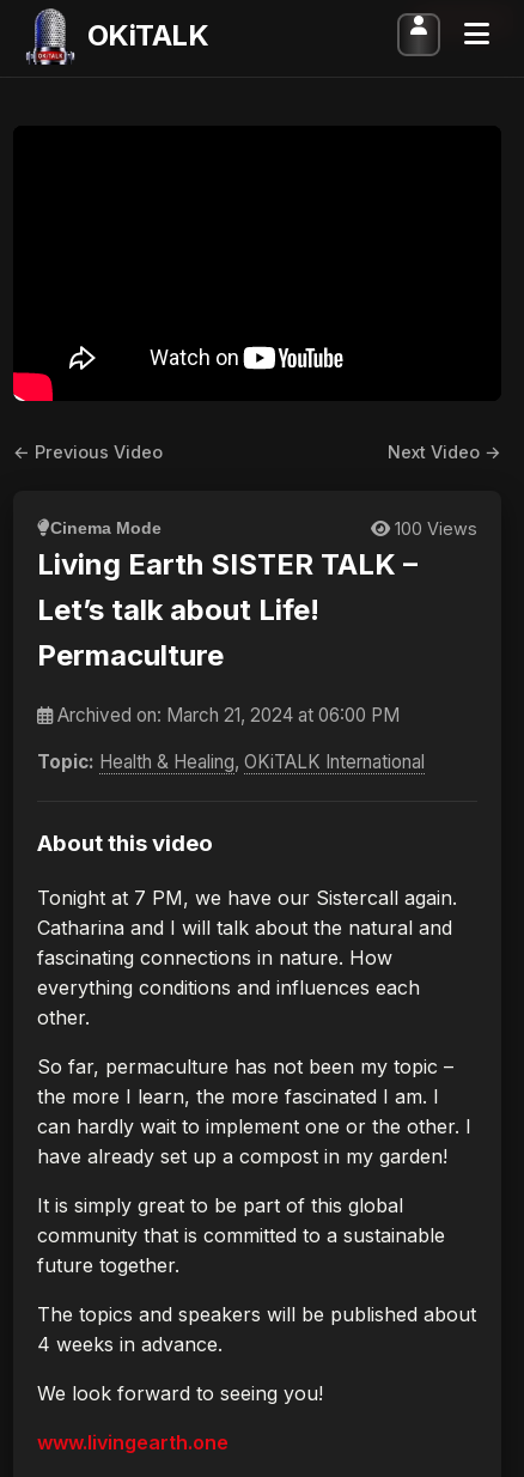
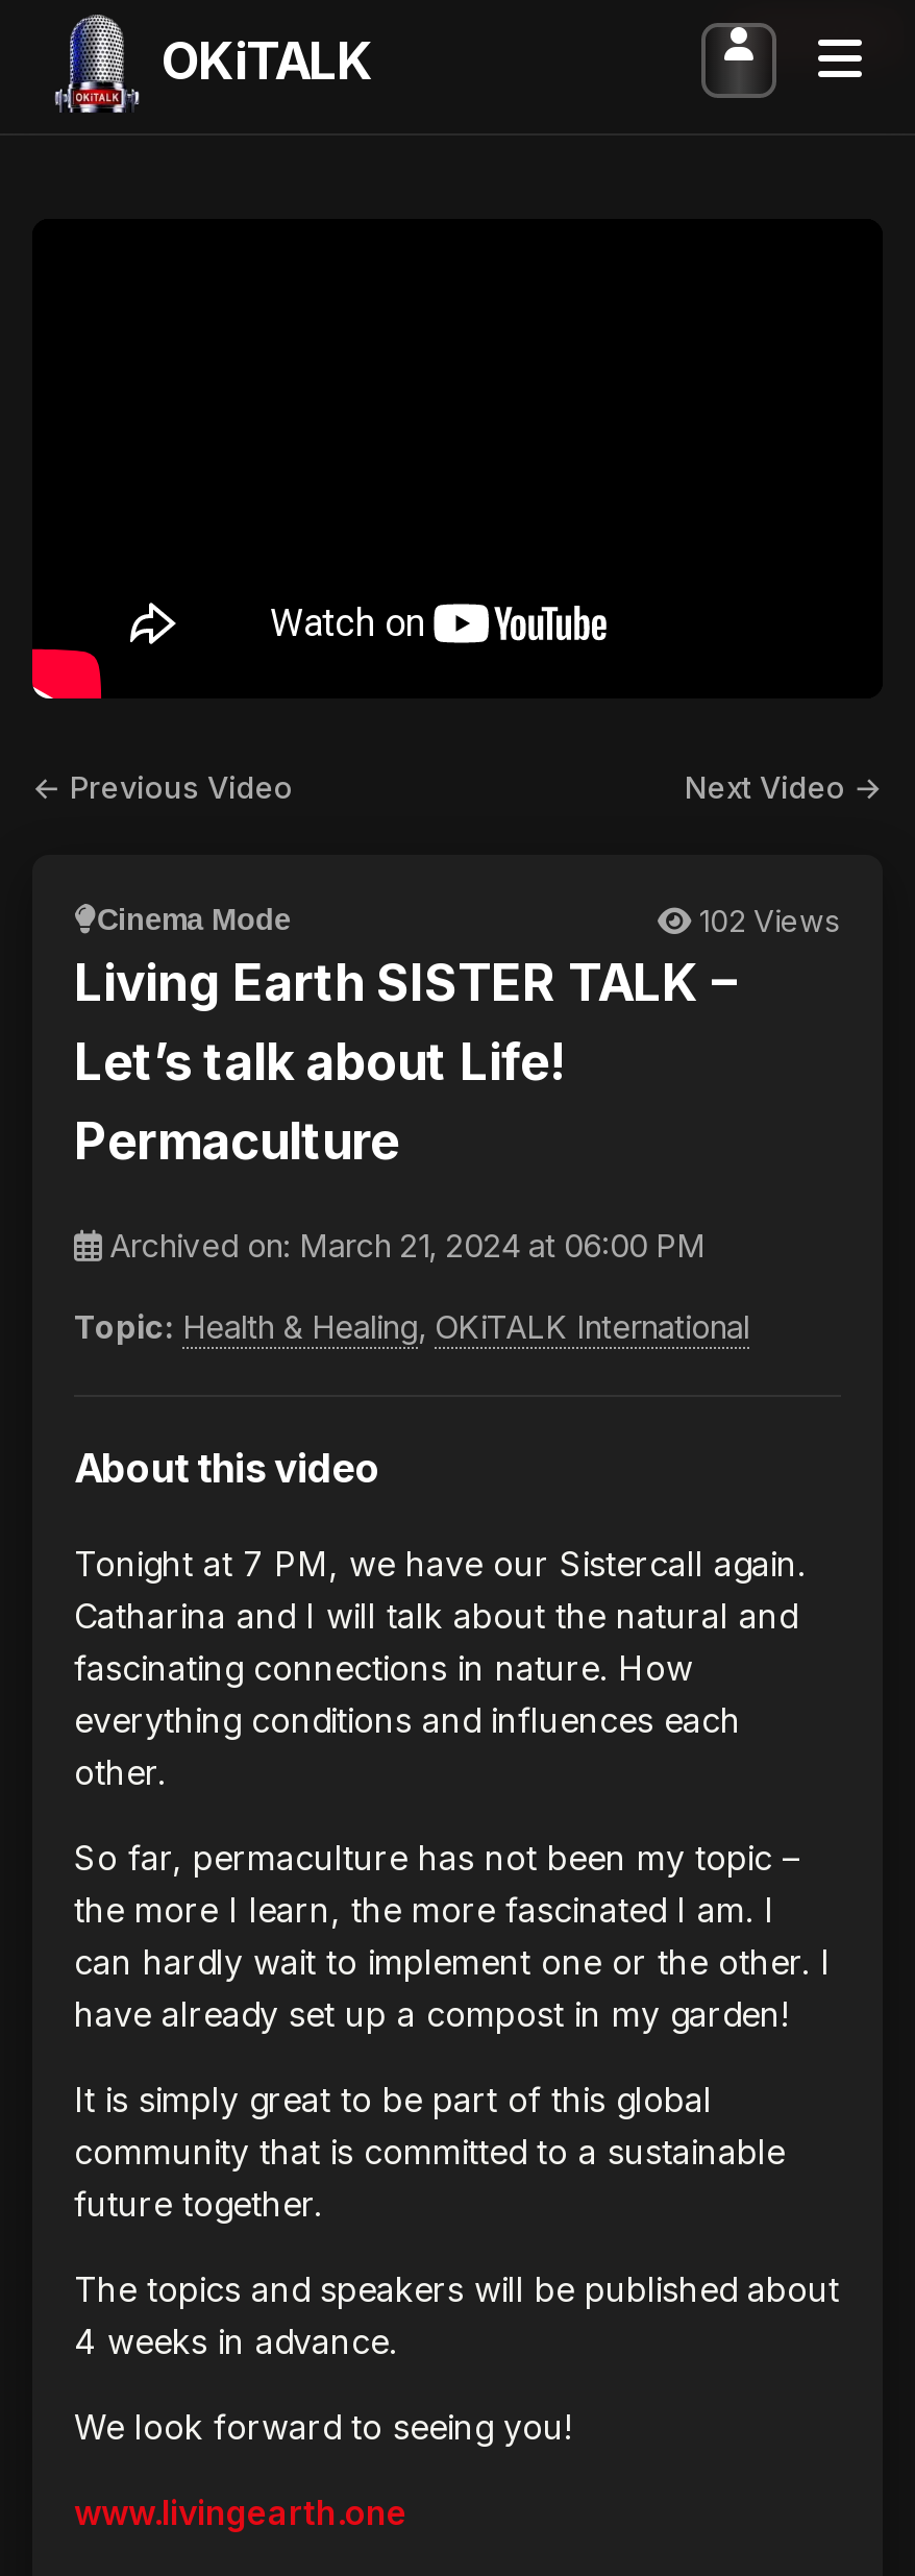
[390,518,477,538] 100 Views -> [691,902,841,937] 102 Views

